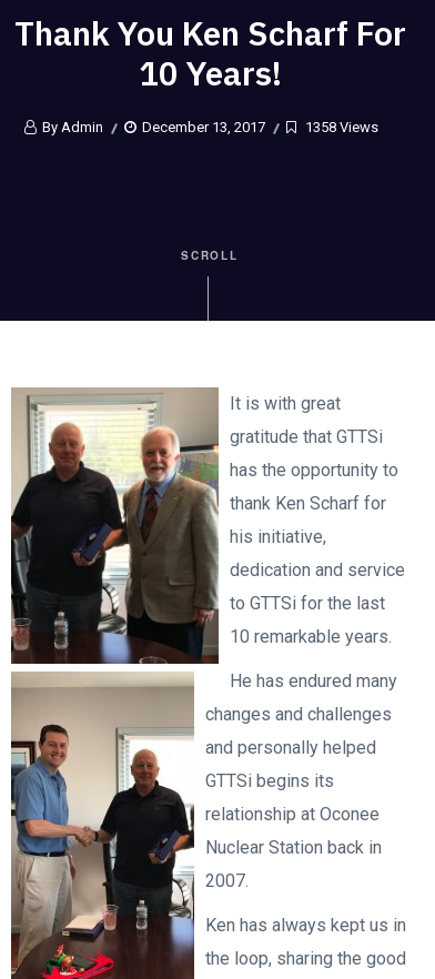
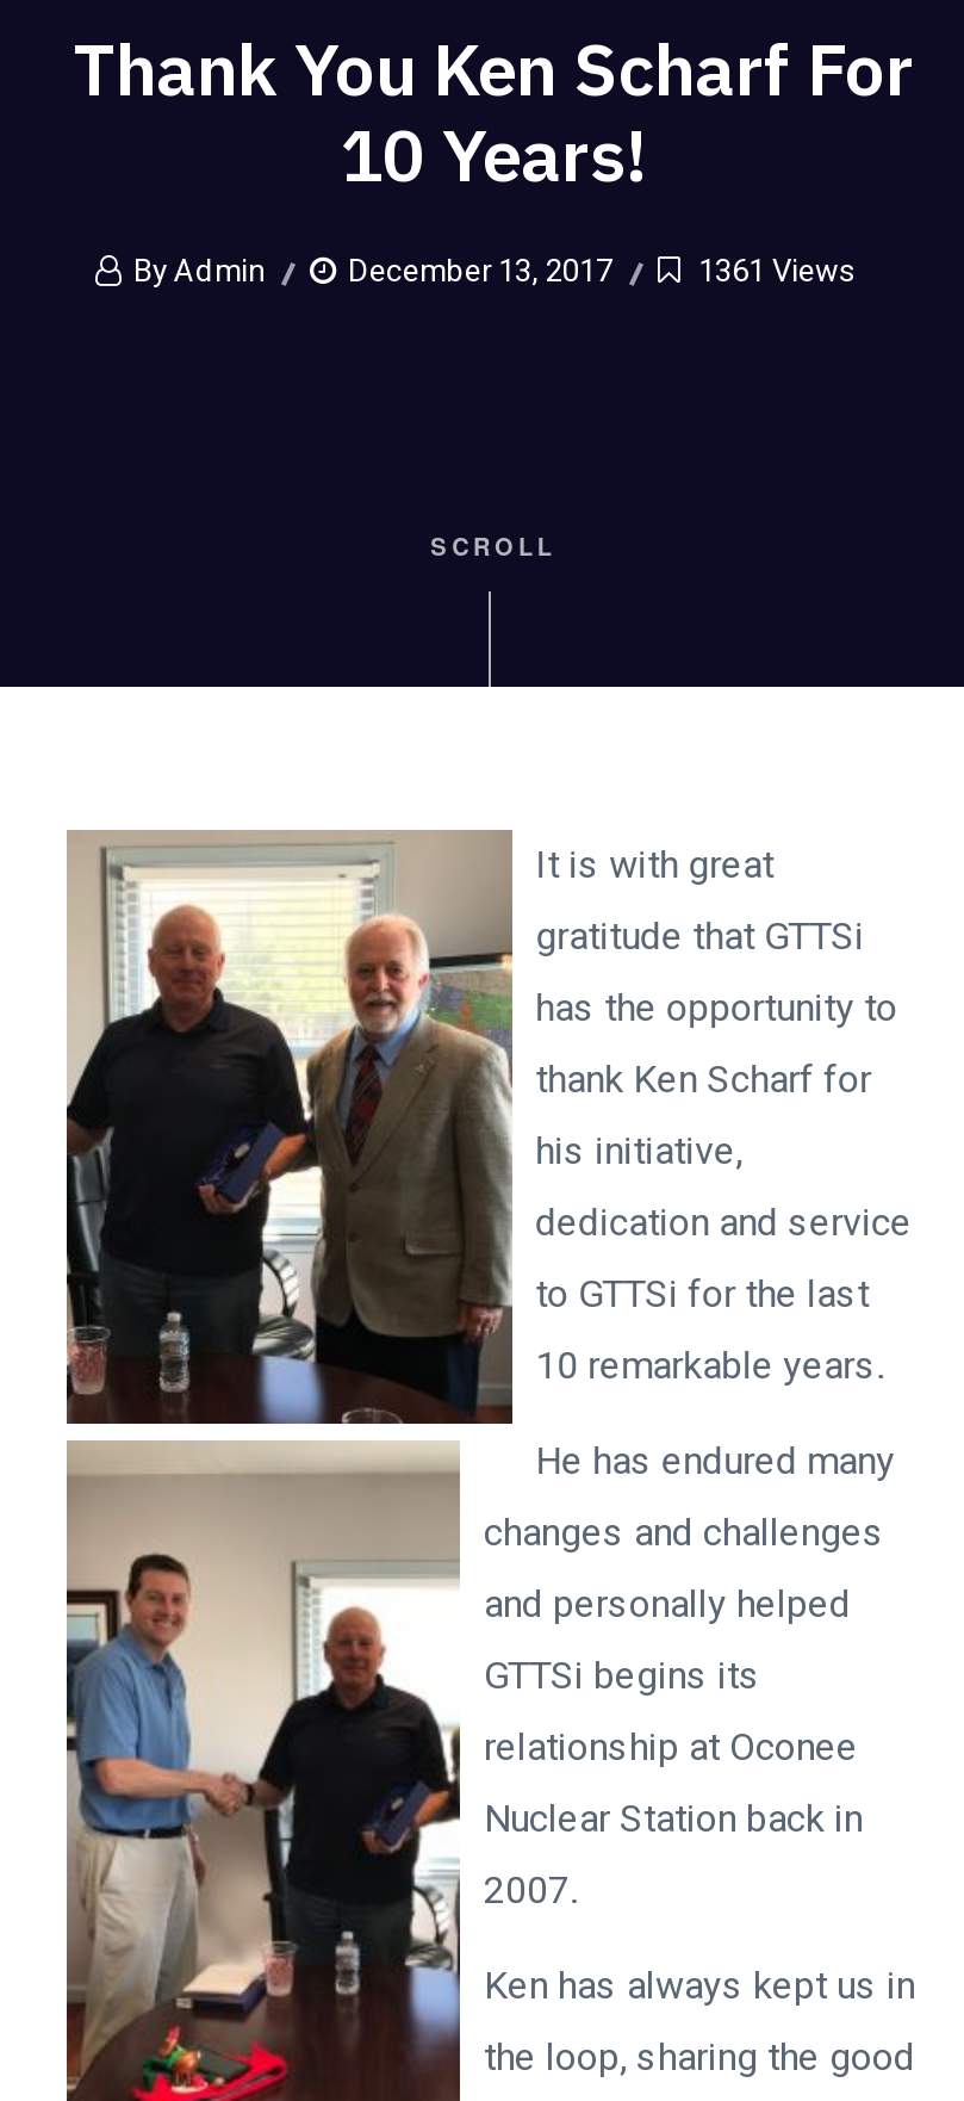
[302,119,378,135] 1358 Views -> [691,253,856,289] 1361 Views

